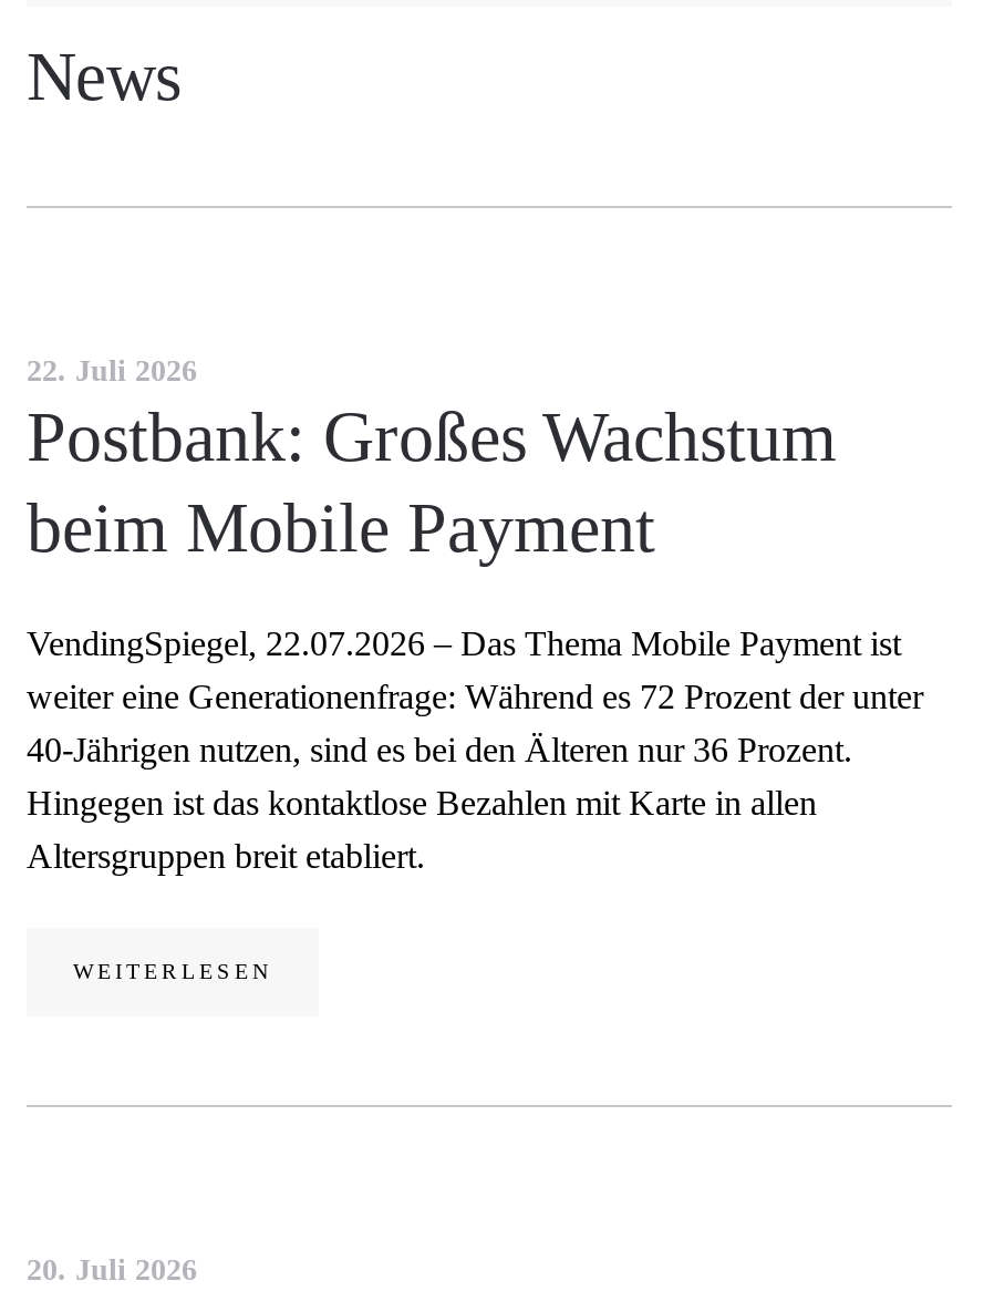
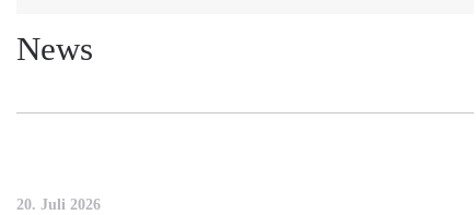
[27,354,923,983] 22. Juli 2026 | Postbank: Großes Wachstum | beim Mobile Payment | VendingSpiegel, 22.07.2026 – Das Thema Mobile Payment ist | weiter eine Generationenfrage: Während es 72 Prozent der unter | 40-Jährigen nutzen, sind es bei den Älteren nur 36 Prozent. | Hingegen ist das kontaktlose Bezahlen mit Karte in allen | Altersgruppen breit etabliert. | WEITERLESEN -> none

